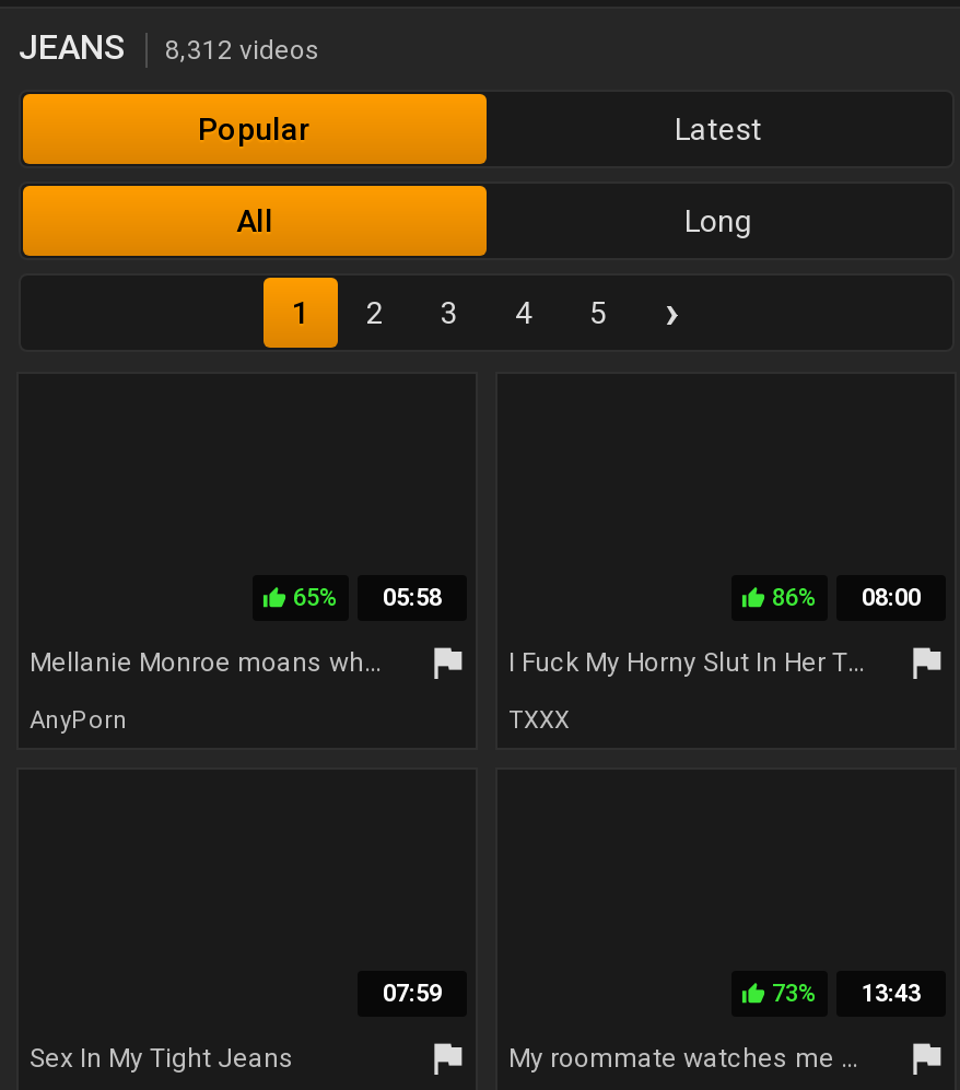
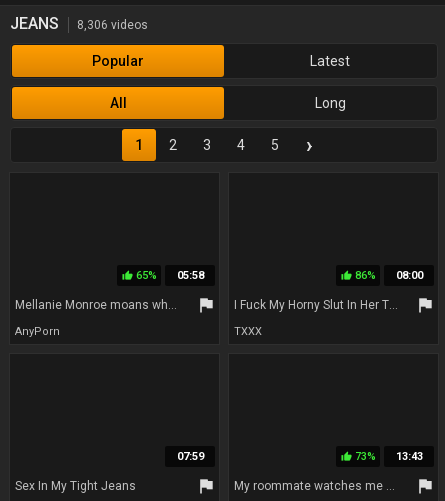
[19,26,320,68] JEANS 8,312 videos -> [10,14,148,33] JEANS 8,306 videos

